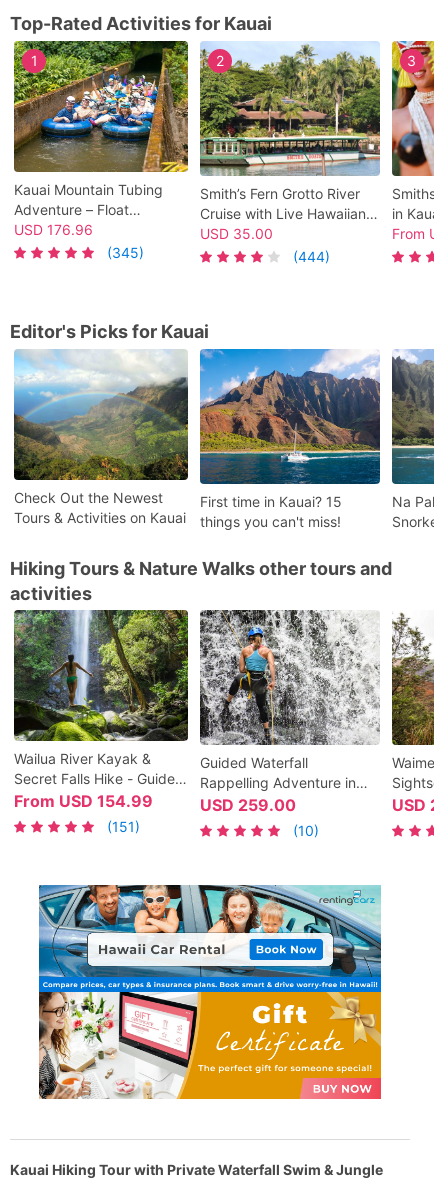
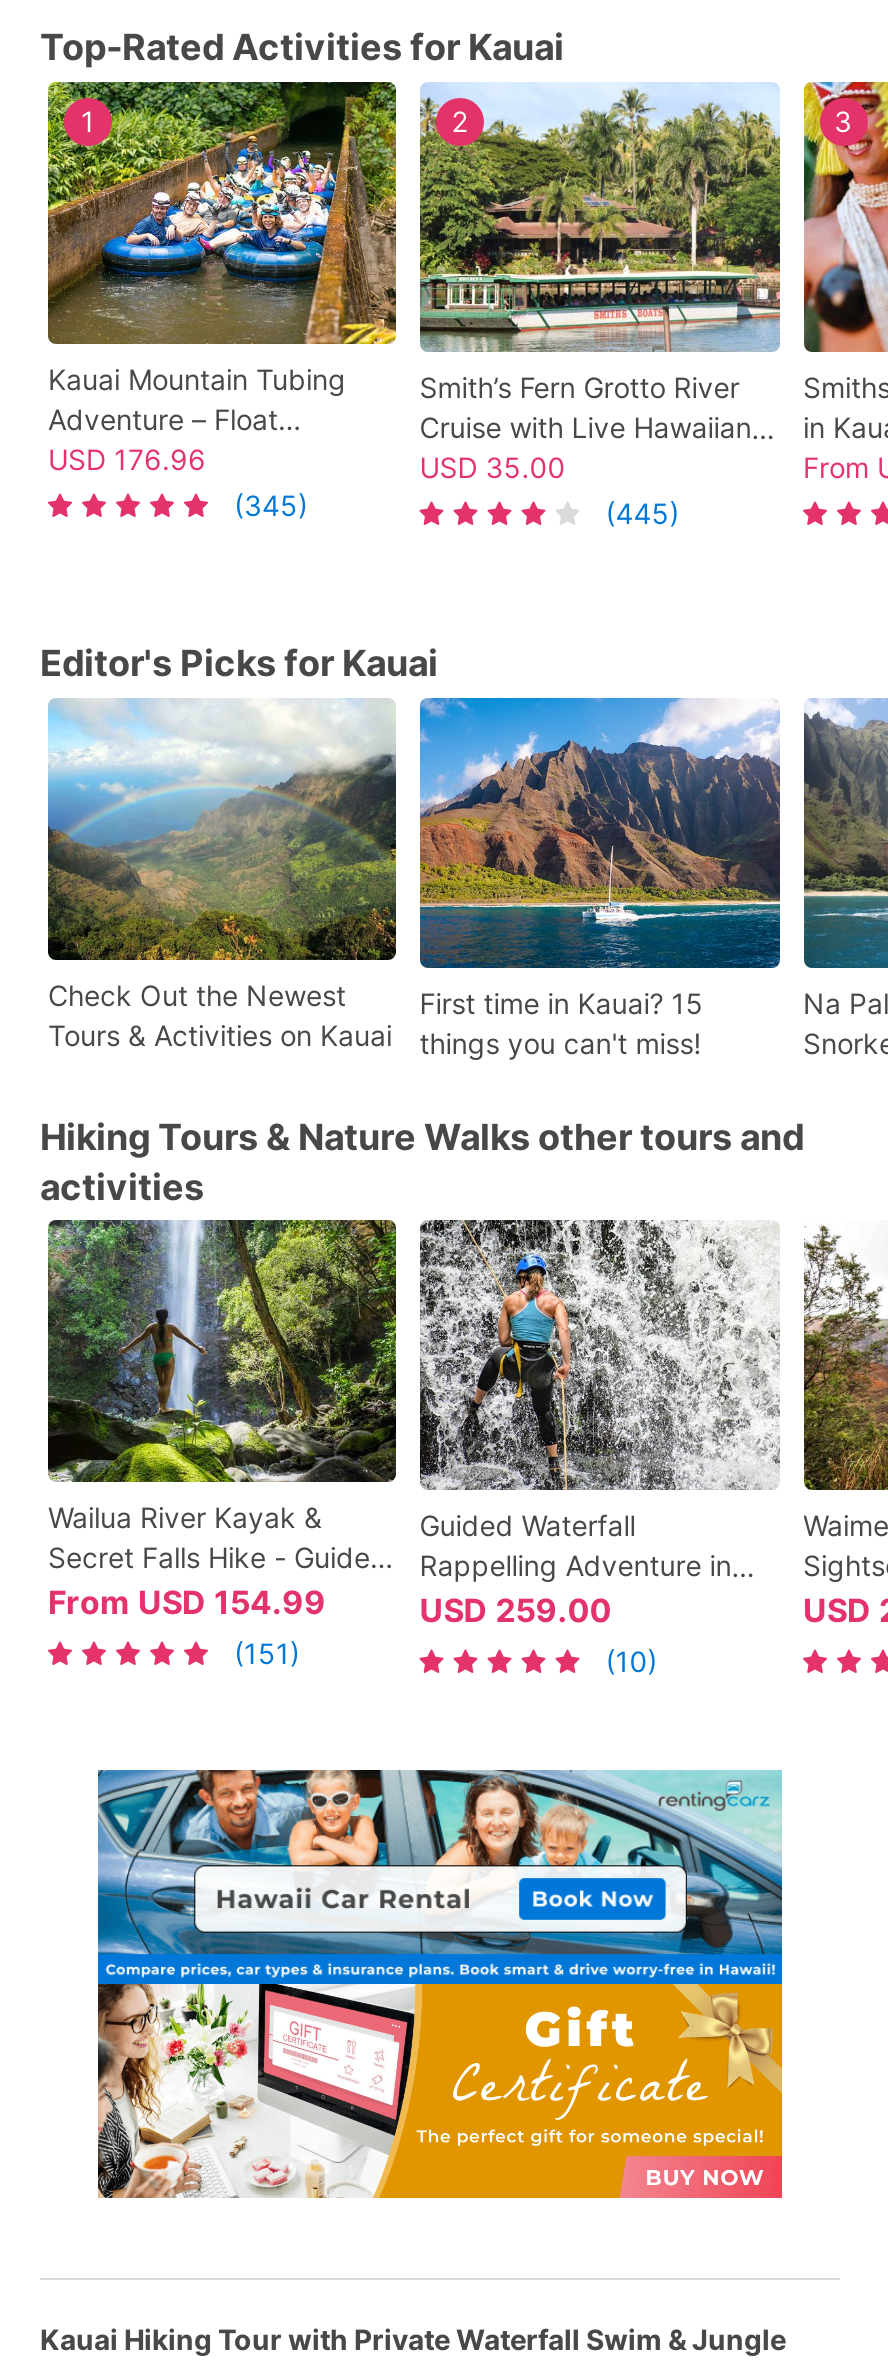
[293,248,330,265] (444) -> [606,497,680,531] (445)

